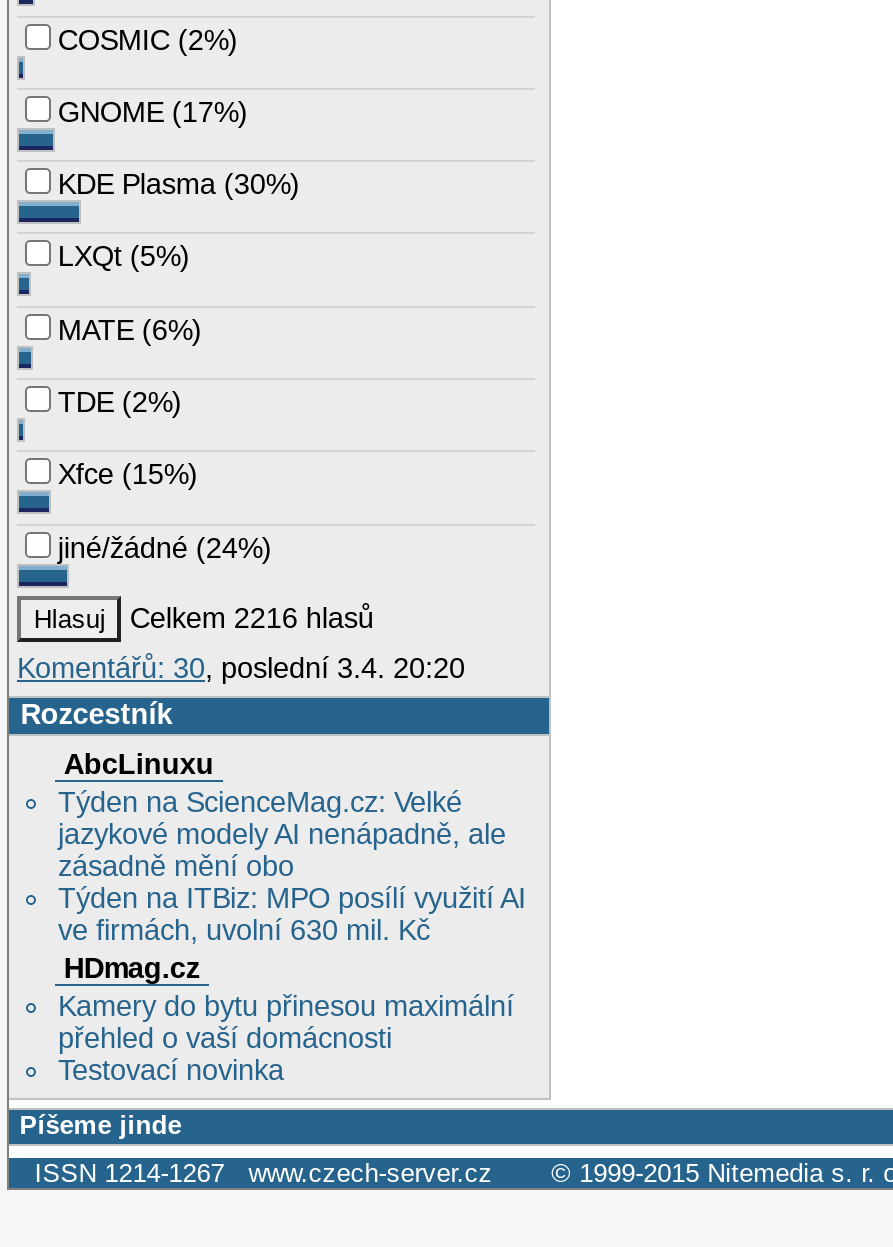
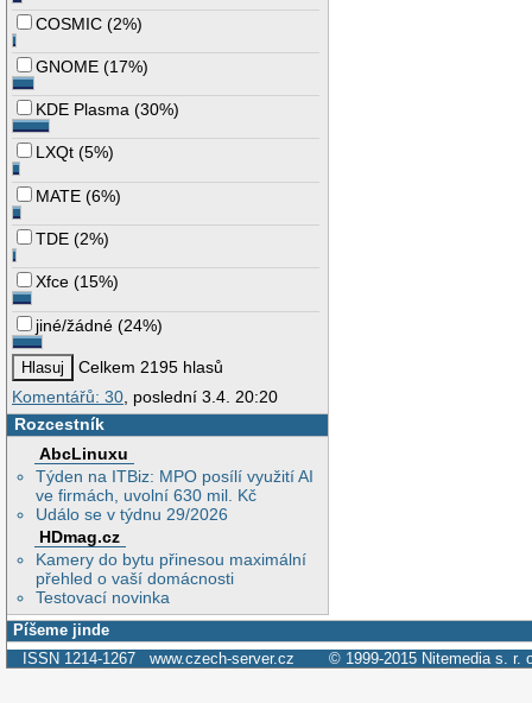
[122,602,374,634] Celkem 2216 hlasů -> [74,358,224,377] Celkem 2195 hlasů
[58,786,506,882] Týden na ScienceMag.cz: Velké | jazykové modely AI nenápadně, ale | zásadně mění obo -> none
moved [58,882,526,946] -> [36,466,314,504]: Týden na ITBiz: MPO posílí využití AI | ve firmách, uvolní 630 mil. Kč
none -> [36,504,229,523] Událo se v týdnu 29/2026

